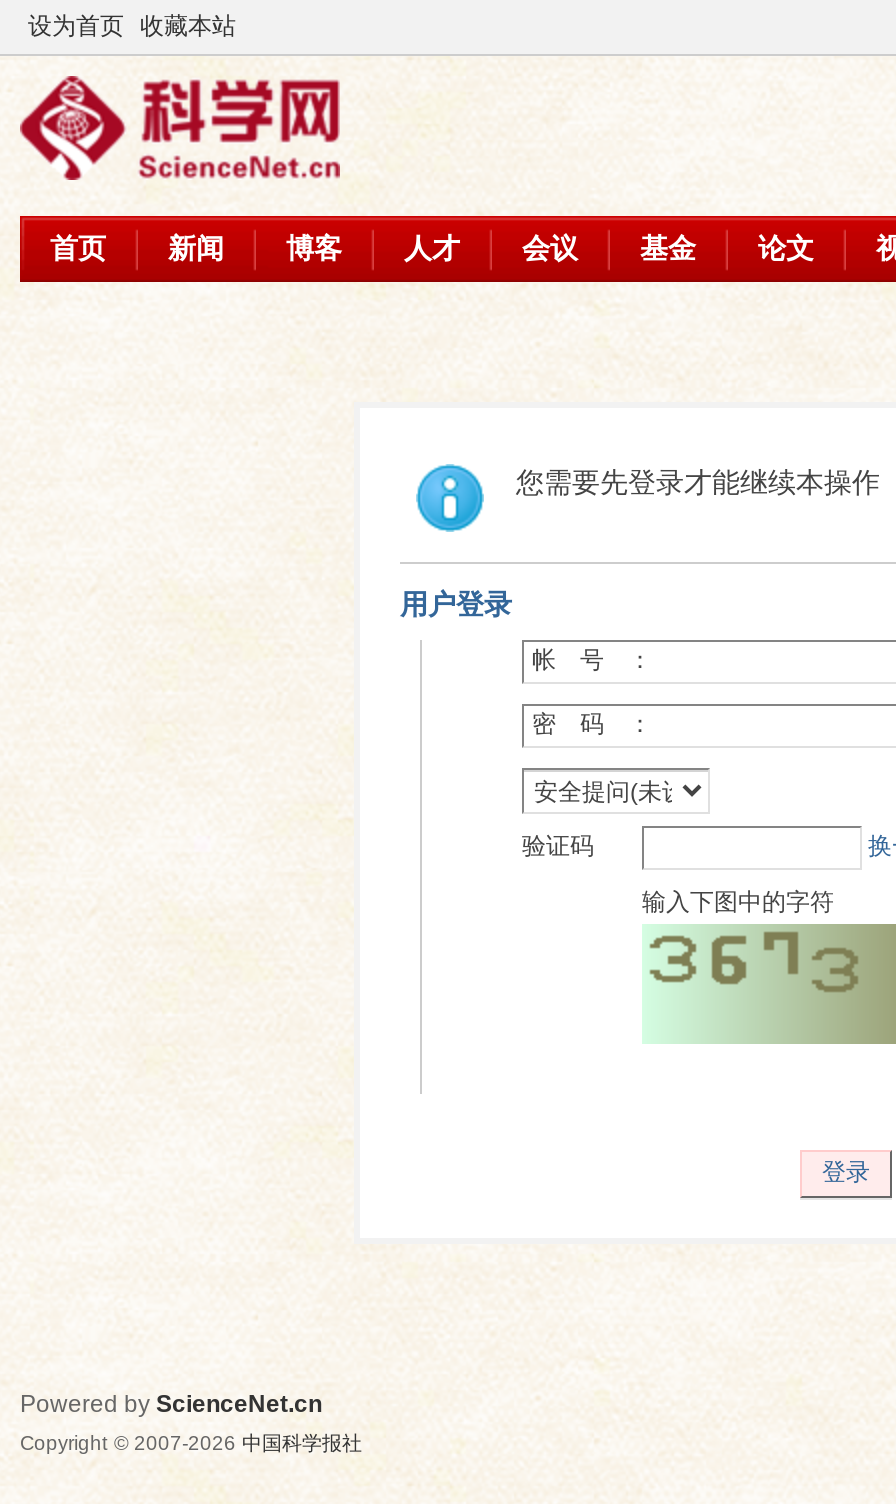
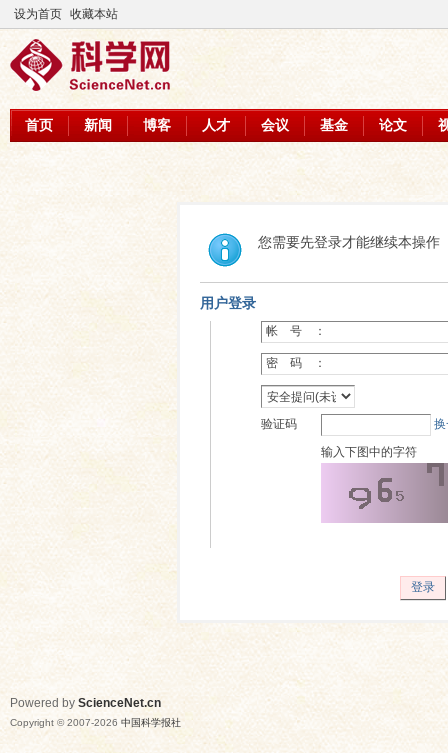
[644,924,890,1042] [image] -> [321,463,445,523] [image]

